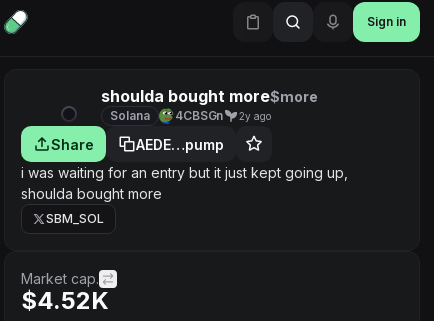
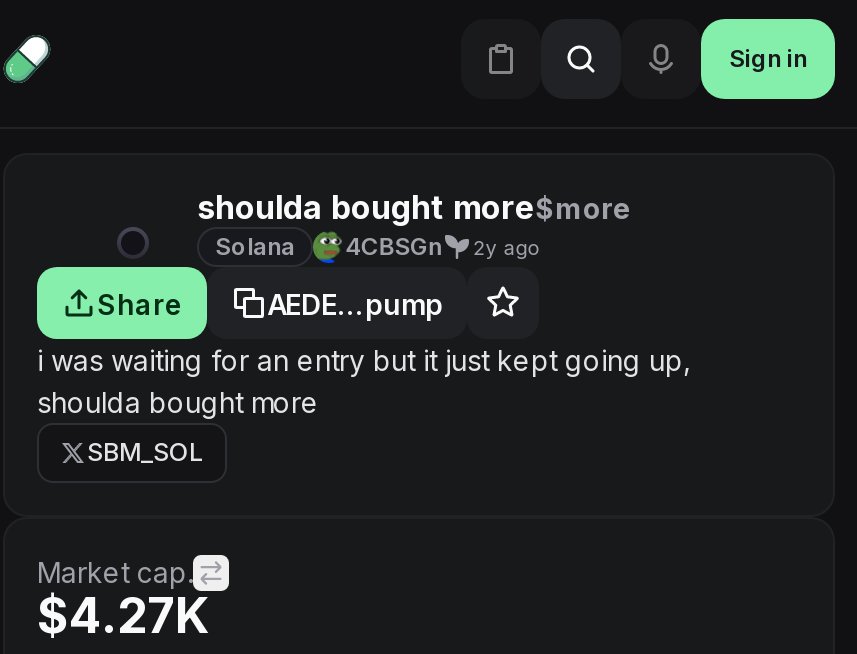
[21,286,109,315] $4.52K -> [37,587,211,645] $4.27K

